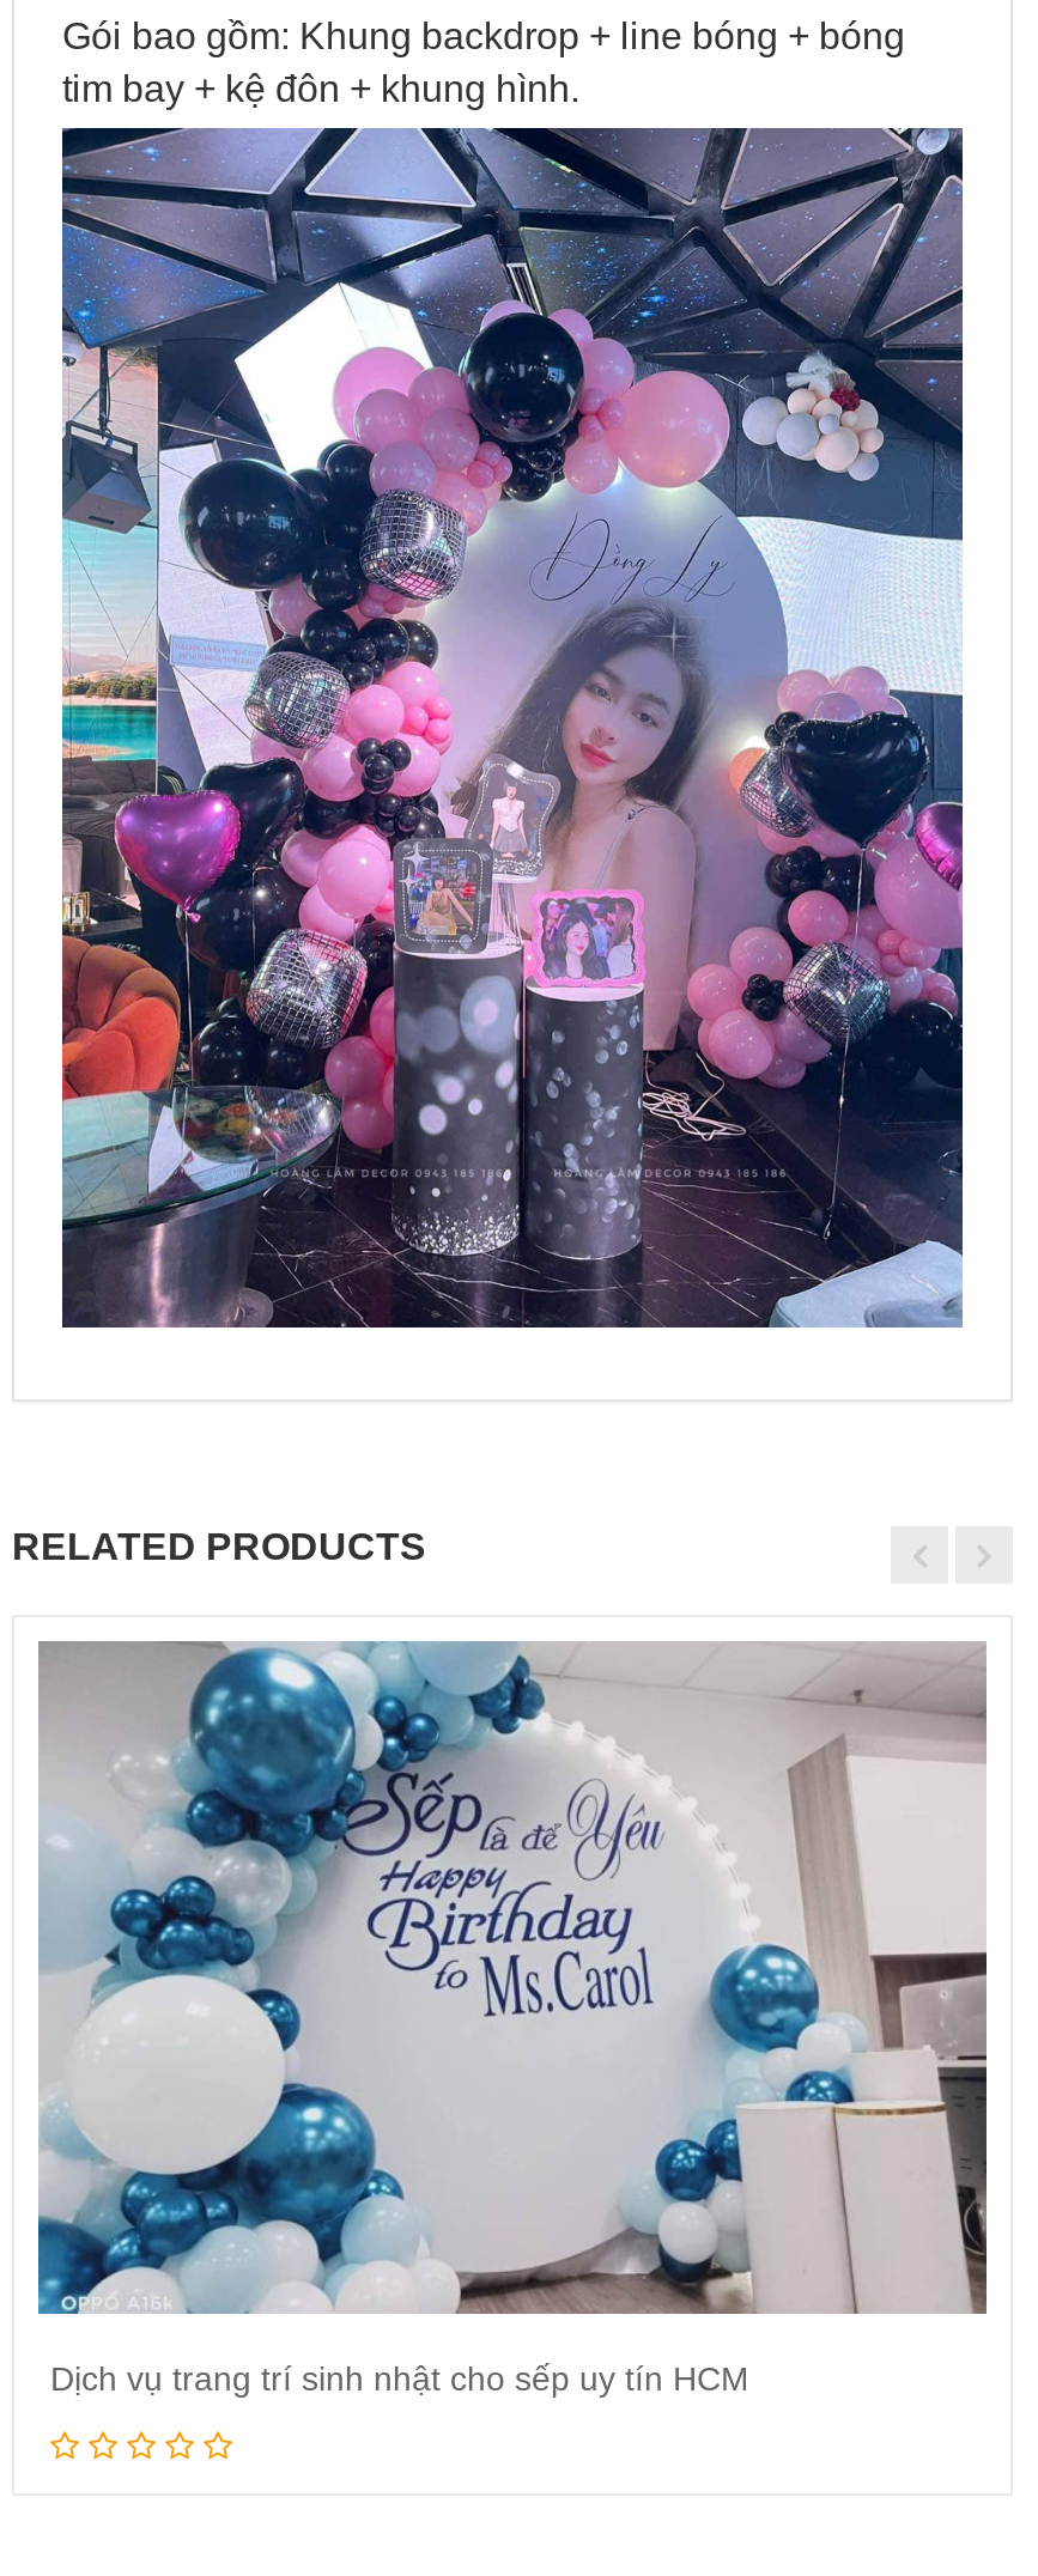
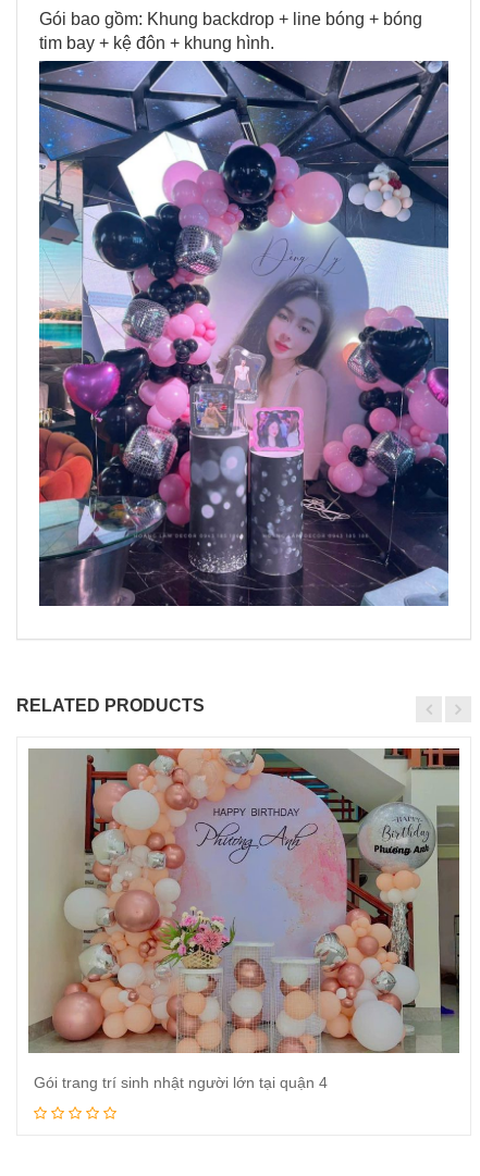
[36,1640,987,2397] [image] | Dịch vụ trang trí sinh nhật cho sếp uy tín HCM -> [27,747,460,1091] [image] | Gói trang trí sinh nhật người lớn tại quận 4

